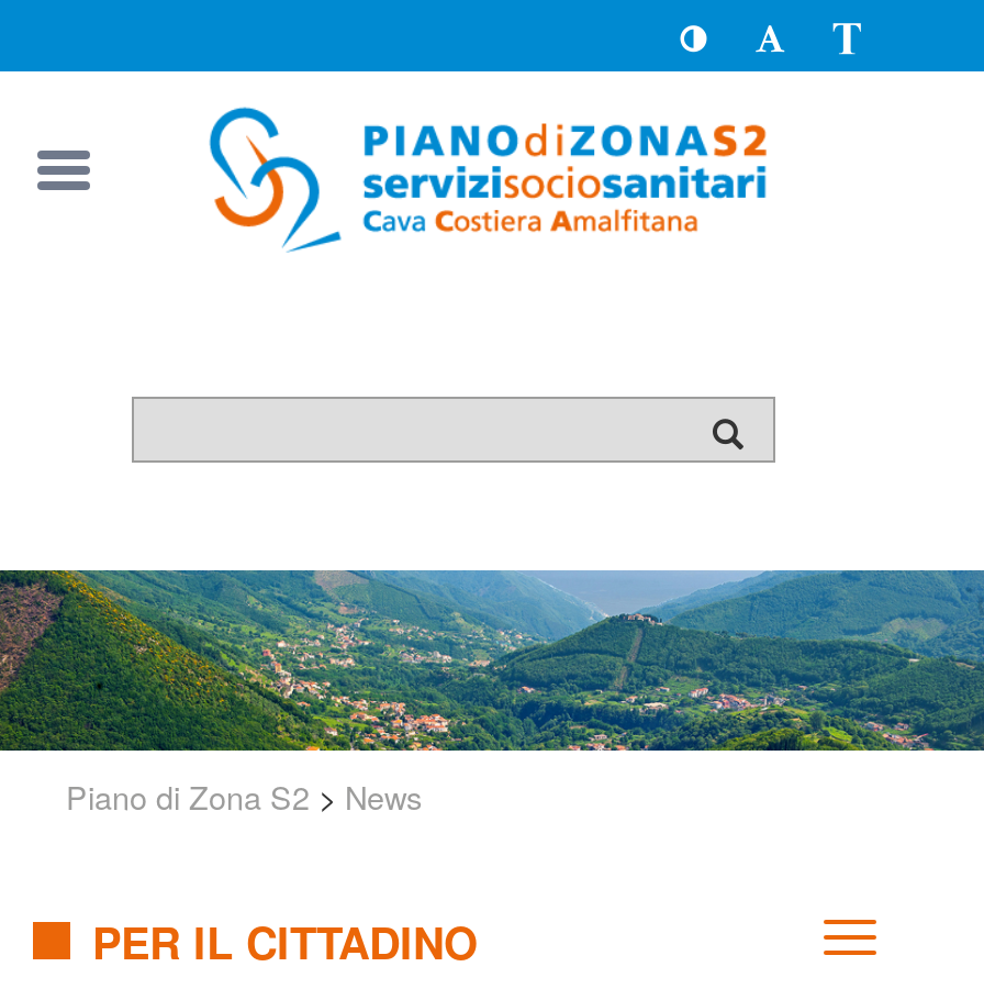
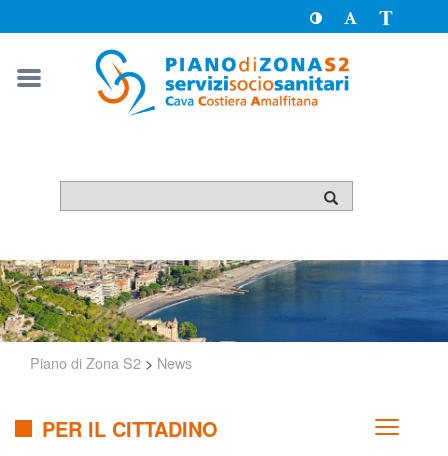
[7,568,977,753] [image] -> [3,259,445,343] [image]

